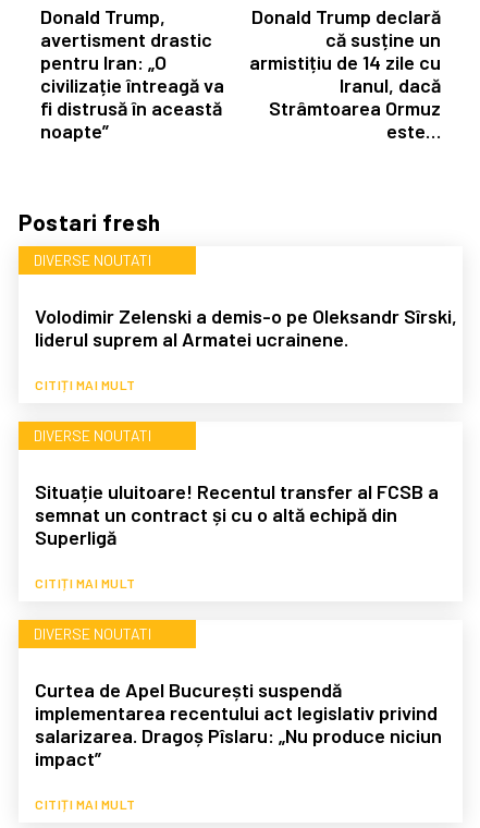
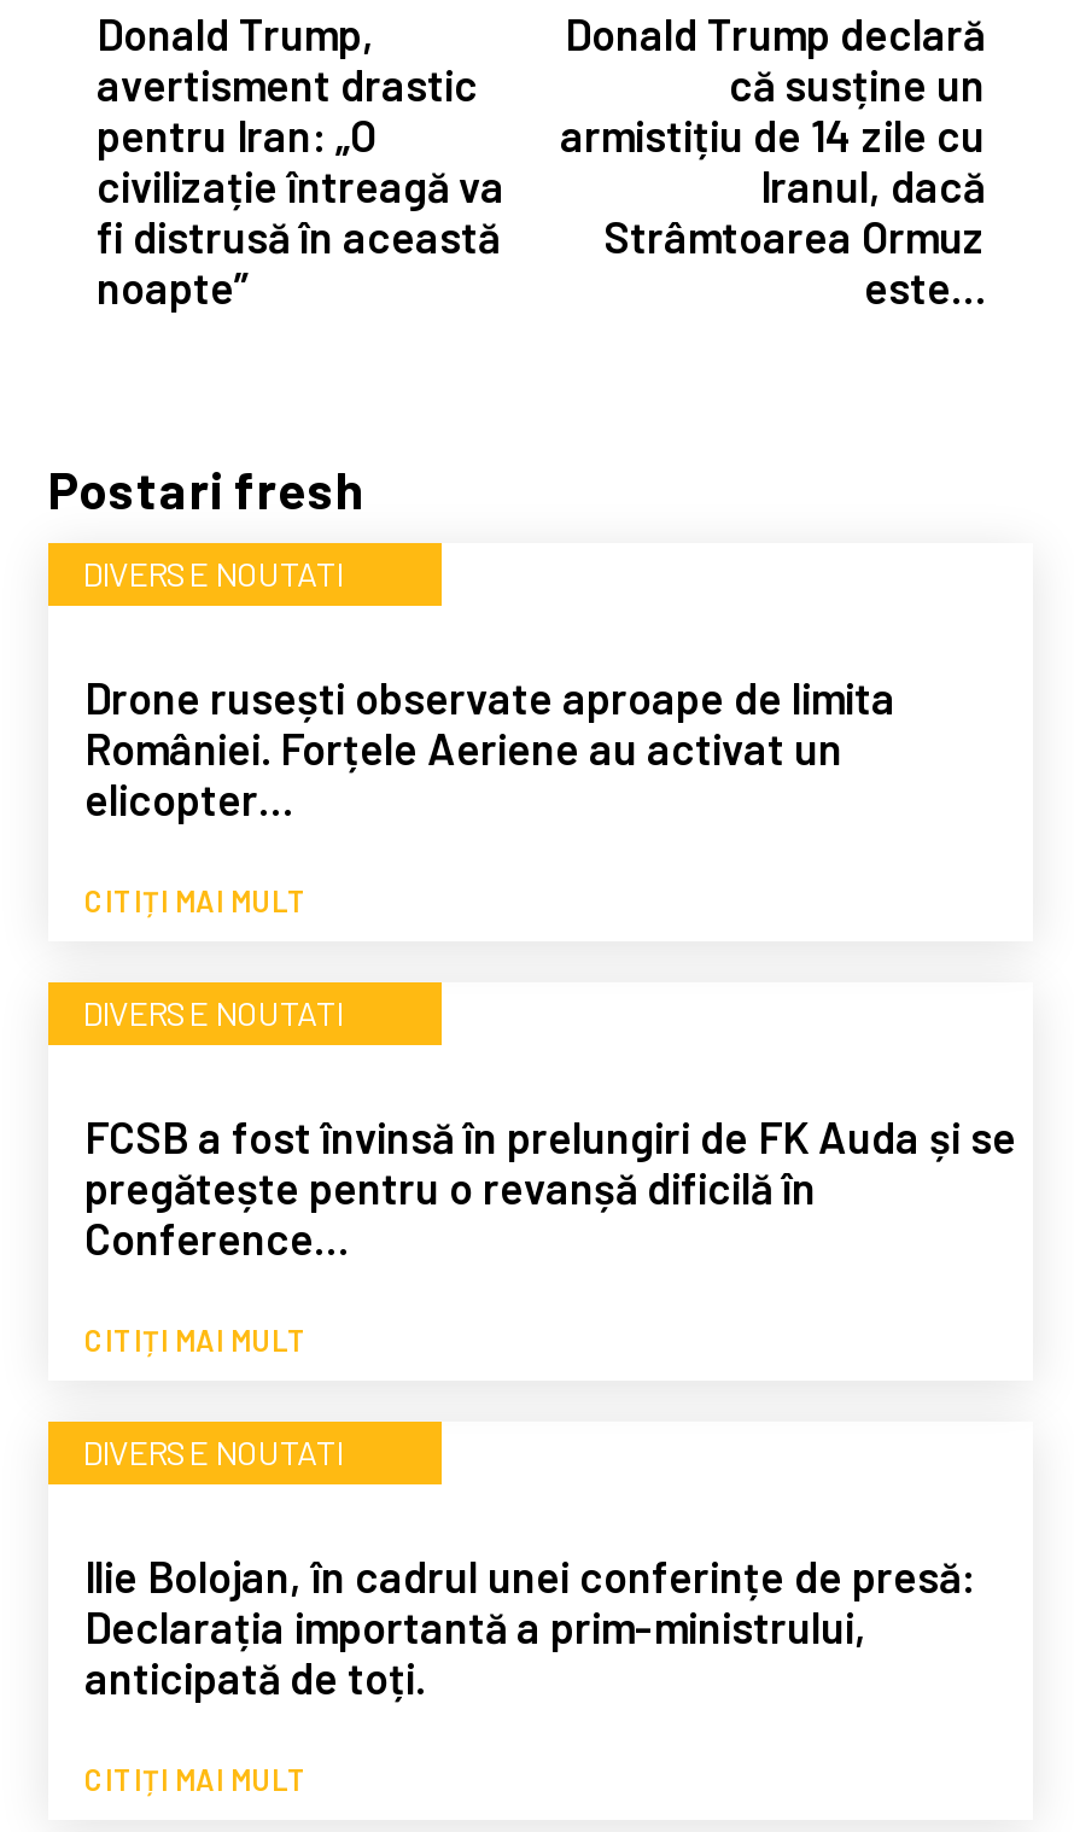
[35,304,457,350] Volodimir Zelenski a demis-o pe Oleksandr Sîrski, | liderul suprem al Armatei ucrainene. -> [84,672,895,827] Drone rusești observate aproape de limita | României. Forțele Aeriene au activat un | elicopter…
moved [34,377,151,444] -> [82,885,343,1035]: CITIȚI MAI MULT | DIVERSE NOUTATI
[35,479,439,549] Situație uluitoare! Recentul transfer al FCSB a | semnat un contract și cu o altă echipă din | Superligă -> [84,1112,1016,1266] FCSB a fost învinsă în prelungiri de FK Auda și se | pregătește pentru o revanșă dificilă în | Conference…
moved [34,575,151,642] -> [82,1324,343,1474]: CITIȚI MAI MULT | DIVERSE NOUTATI
[35,677,442,770] Curtea de Apel București suspendă | implementarea recentului act legislativ privind | salarizarea. Dragoș Pîslaru: „Nu produce niciun | impact” -> [84,1551,975,1706] Ilie Bolojan, în cadrul unei conferințe de presă: | Declarația importantă a prim-ministrului, | anticipată de toți.

